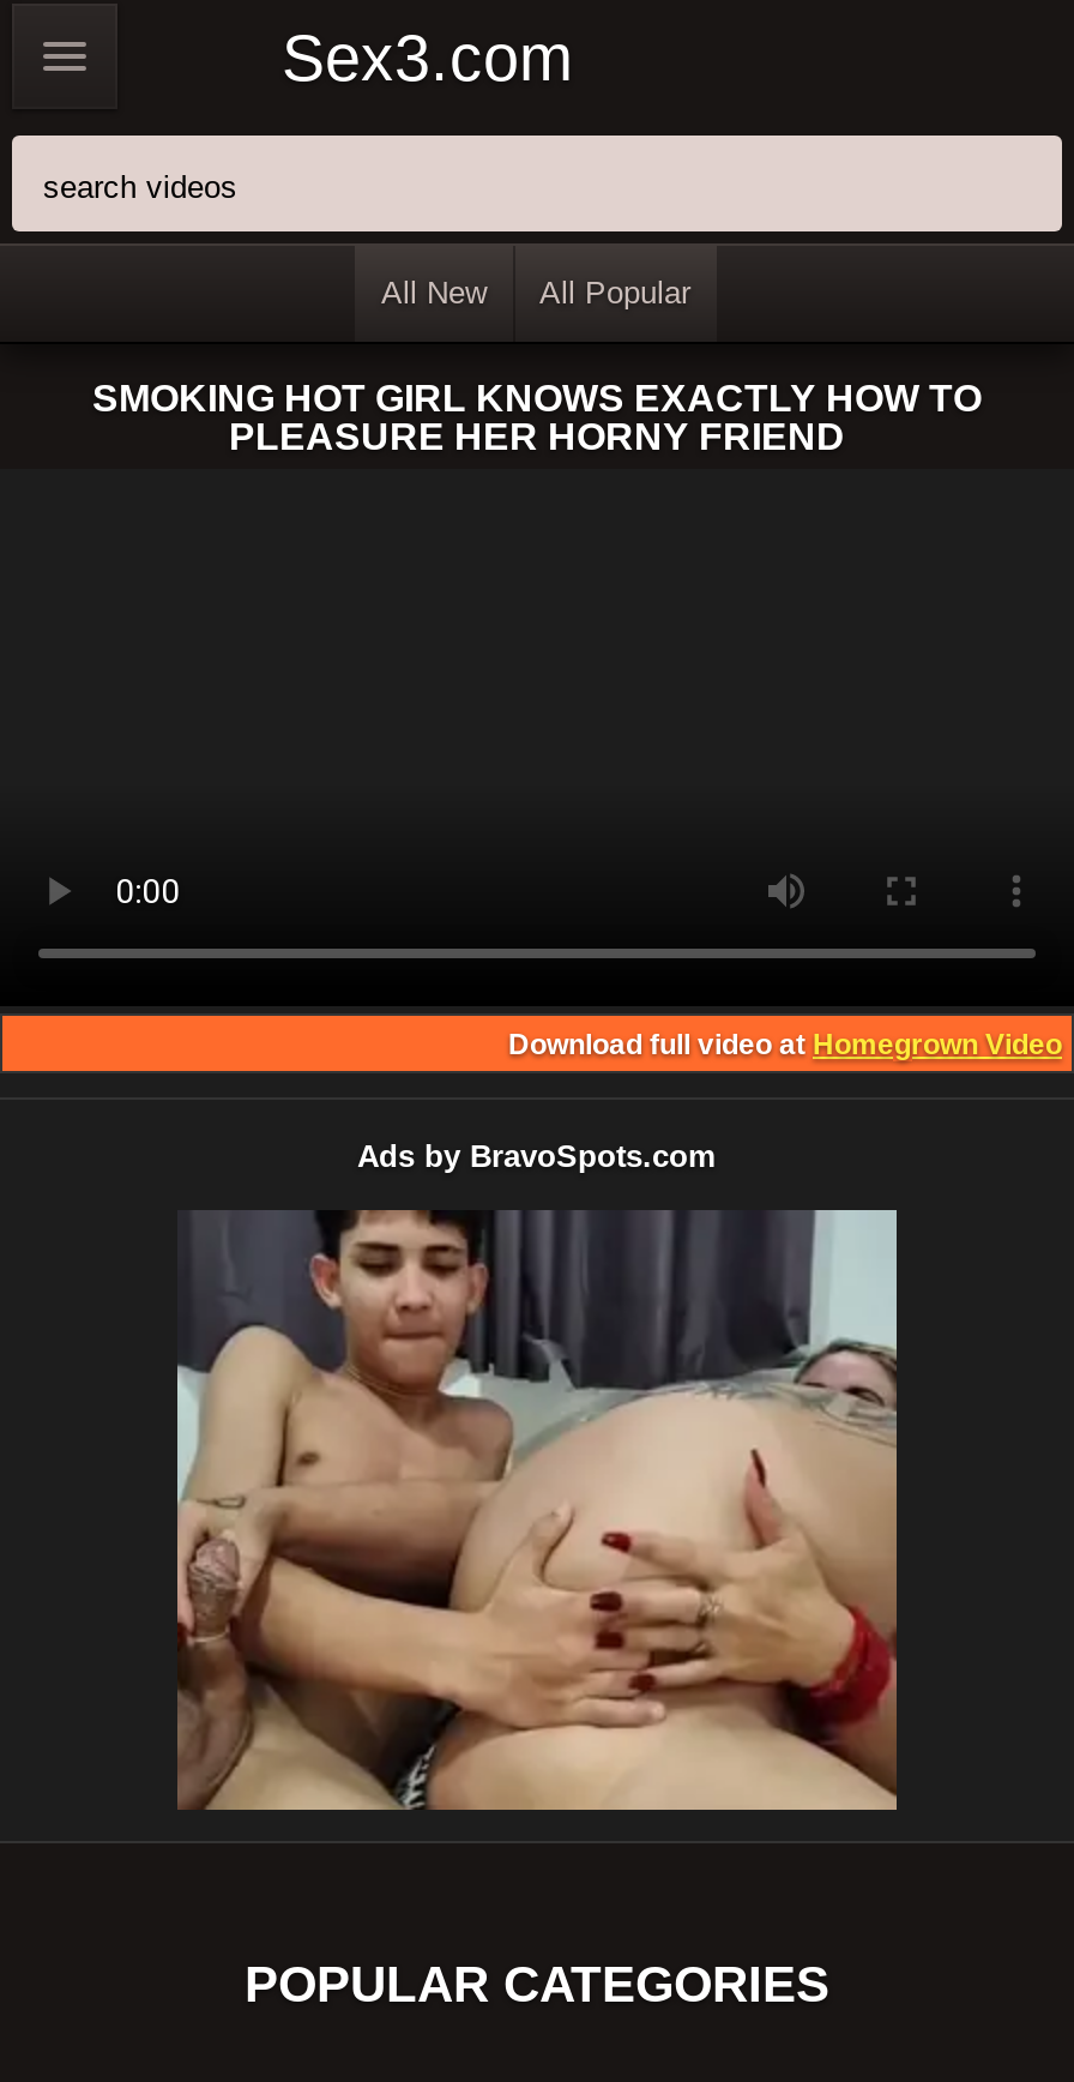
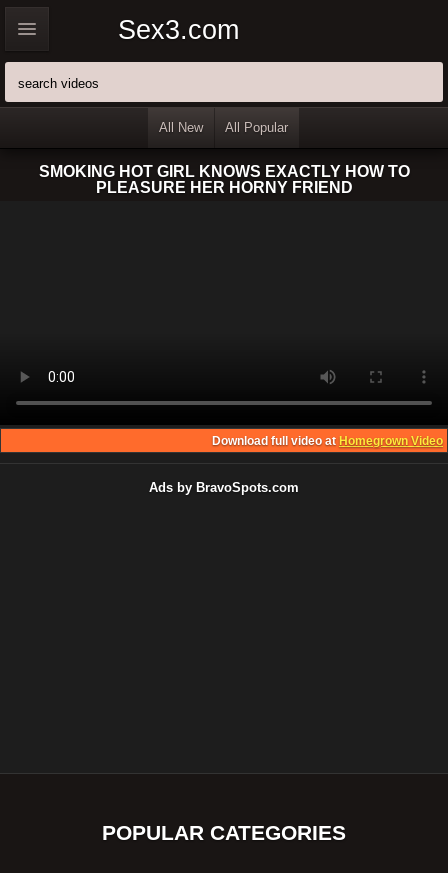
[175,1208,899,1812] [image] -> none

